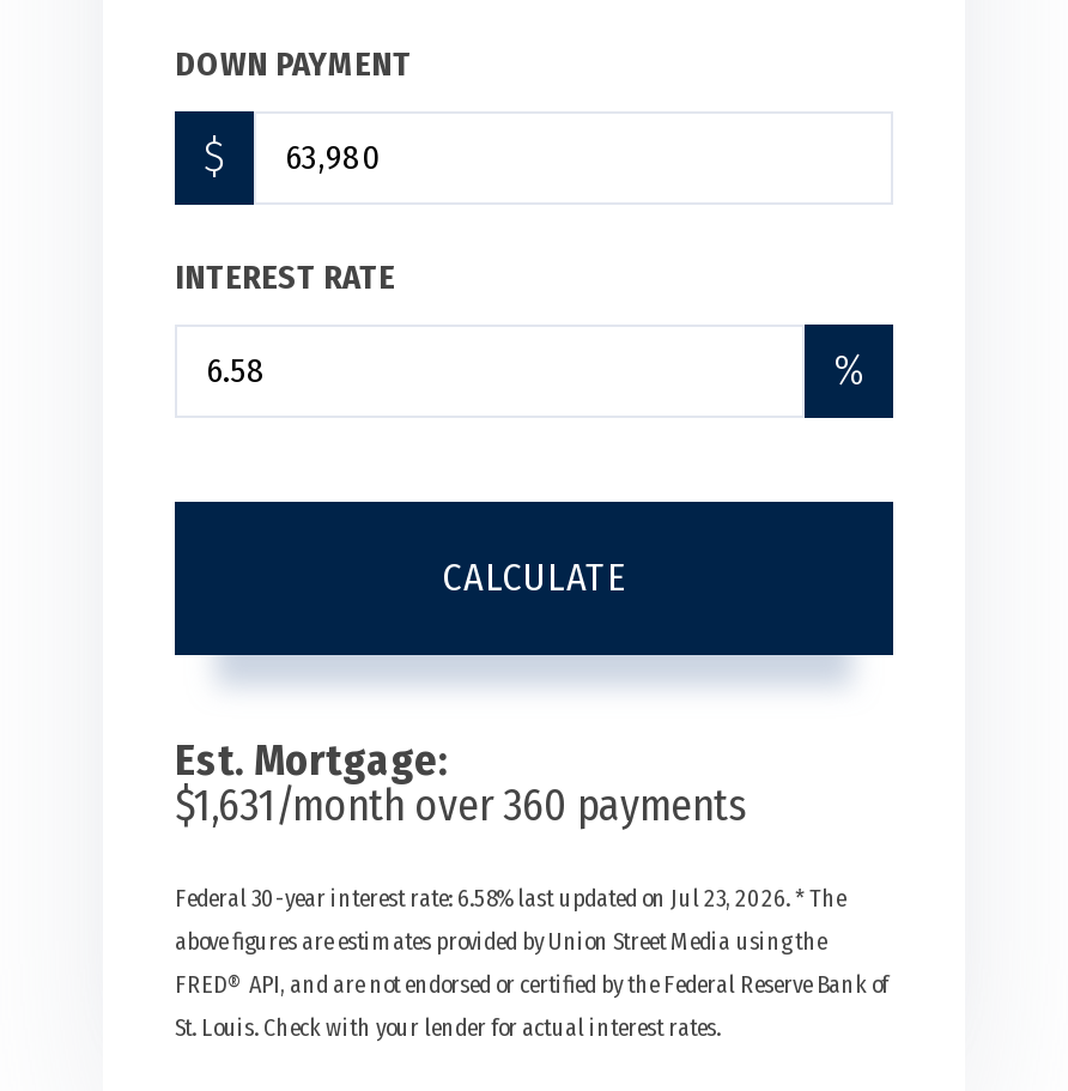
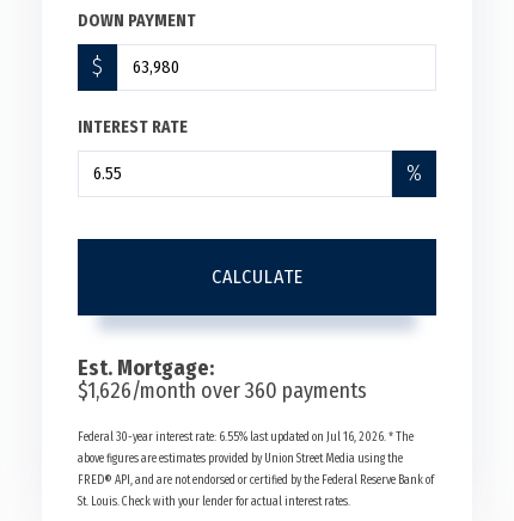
[175,779,747,831] $1,631/month over 360 payments -> [78,377,367,403] $1,626/month over 360 payments
[175,884,845,913] Federal 30-year interest rate: 6.58% last updated on Jul 23, 2026. * The -> [78,430,414,444] Federal 30-year interest rate: 6.55% last updated on Jul 16, 2026. * The

